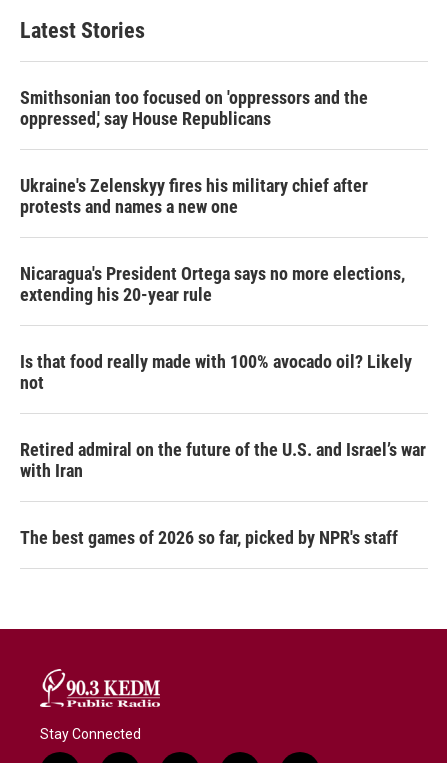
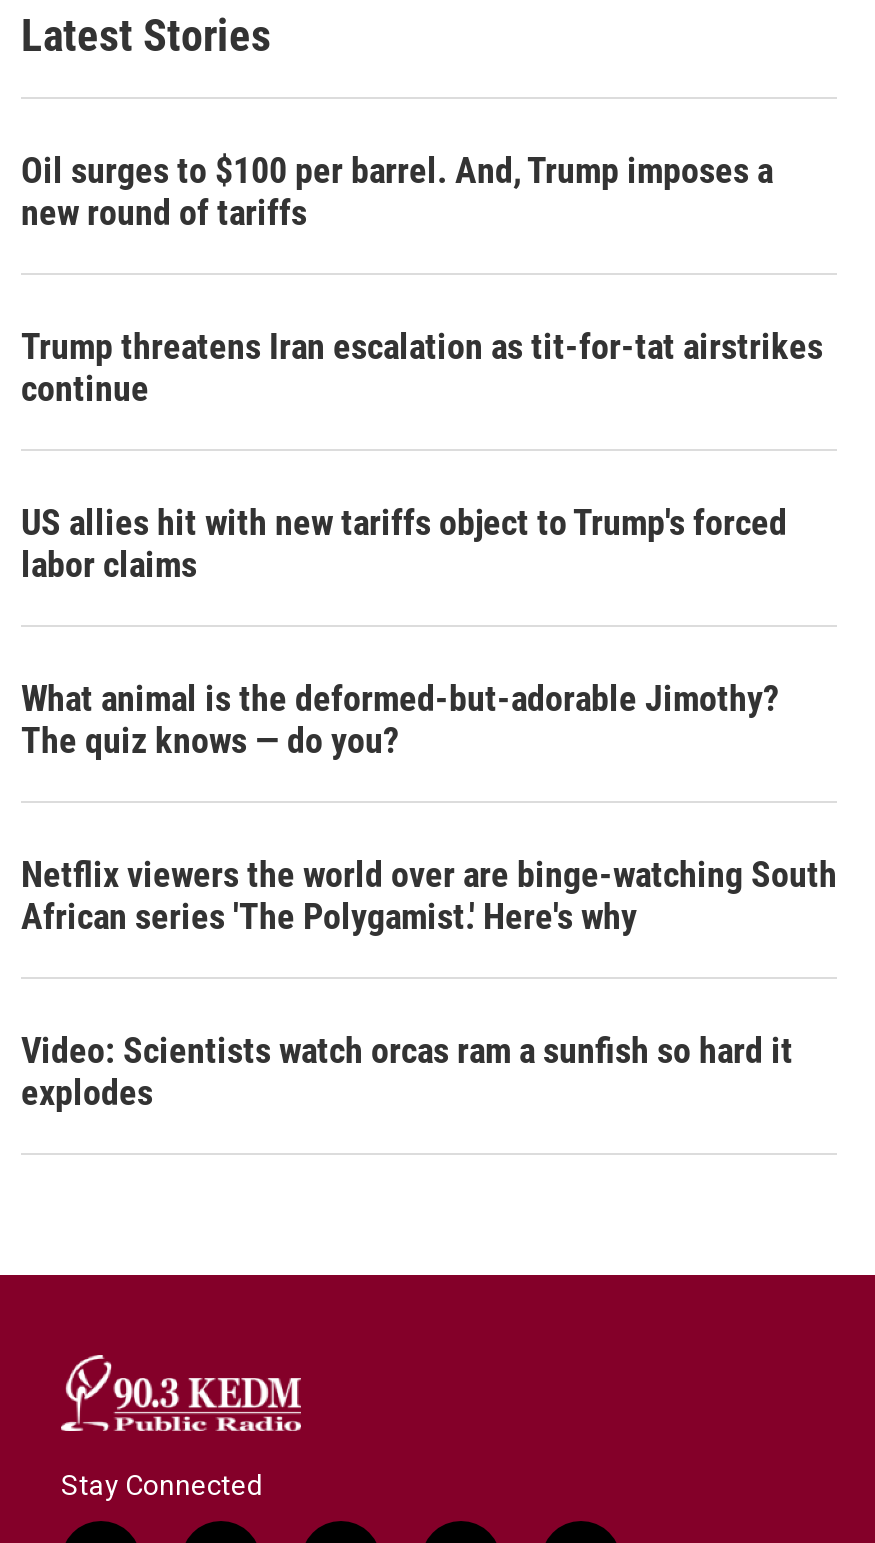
[20,87,368,129] Smithsonian too focused on 'oppressors and the | oppressed,' say House Republicans -> [21,149,773,233] Oil surges to $100 per barrel. And, Trump imposes a | new round of tariffs
[20,175,368,217] Ukraine's Zelenskyy fires his military chief after | protests and names a new one -> [21,325,823,409] Trump threatens Iran escalation as tit-for-tat airstrikes | continue
[20,263,405,305] Nicaragua's President Ortega says no more elections, | extending his 20-year rule -> [21,501,787,585] US allies hit with new tariffs object to Trump's forced | labor claims
[20,351,412,393] Is that food really made with 100% avocado oil? Likely | not -> [21,677,779,761] What animal is the deformed-but-adorable Jimothy? | The quiz knows — do you?
[20,439,426,481] Retired admiral on the future of the U.S. and Israel’s war | with Iran -> [21,853,837,937] Netflix viewers the world over are binge-watching South | African series 'The Polygamist.' Here's why
[20,527,398,548] The best games of 2026 so far, picked by NPR's staff -> [21,1029,793,1113] Video: Scientists watch orcas ram a sunfish so hard it | explodes

